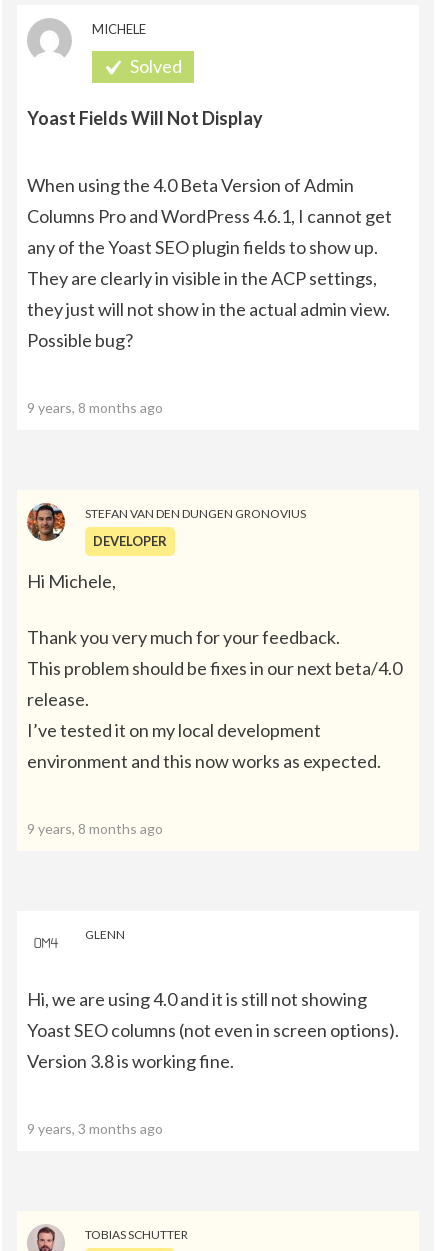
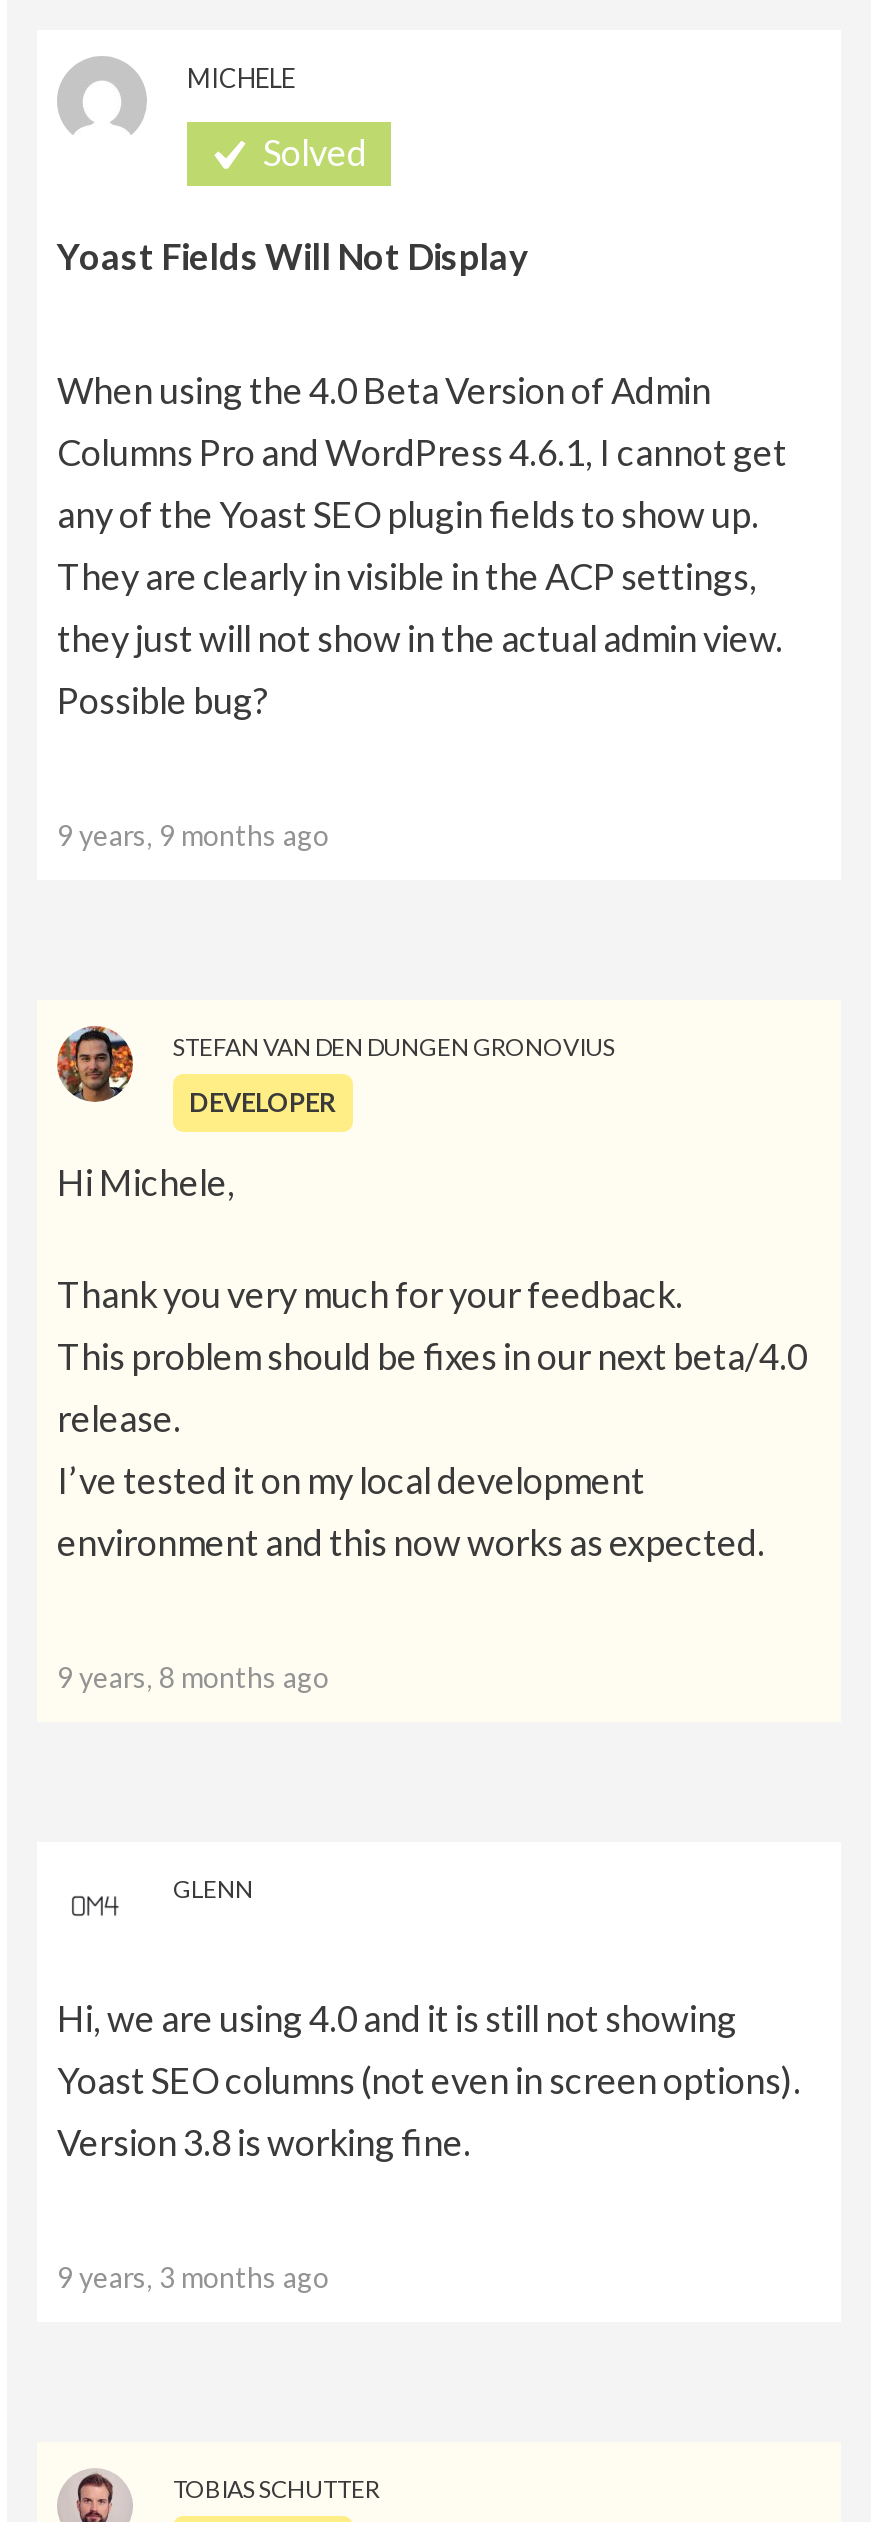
[27,399,163,416] 9 years, 8 months ago -> [57,818,329,852] 9 years, 9 months ago

